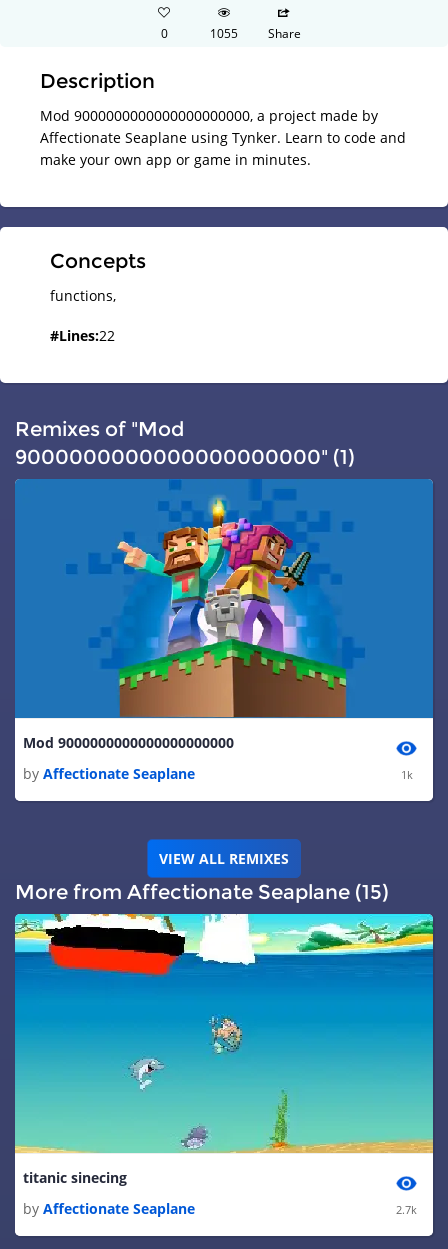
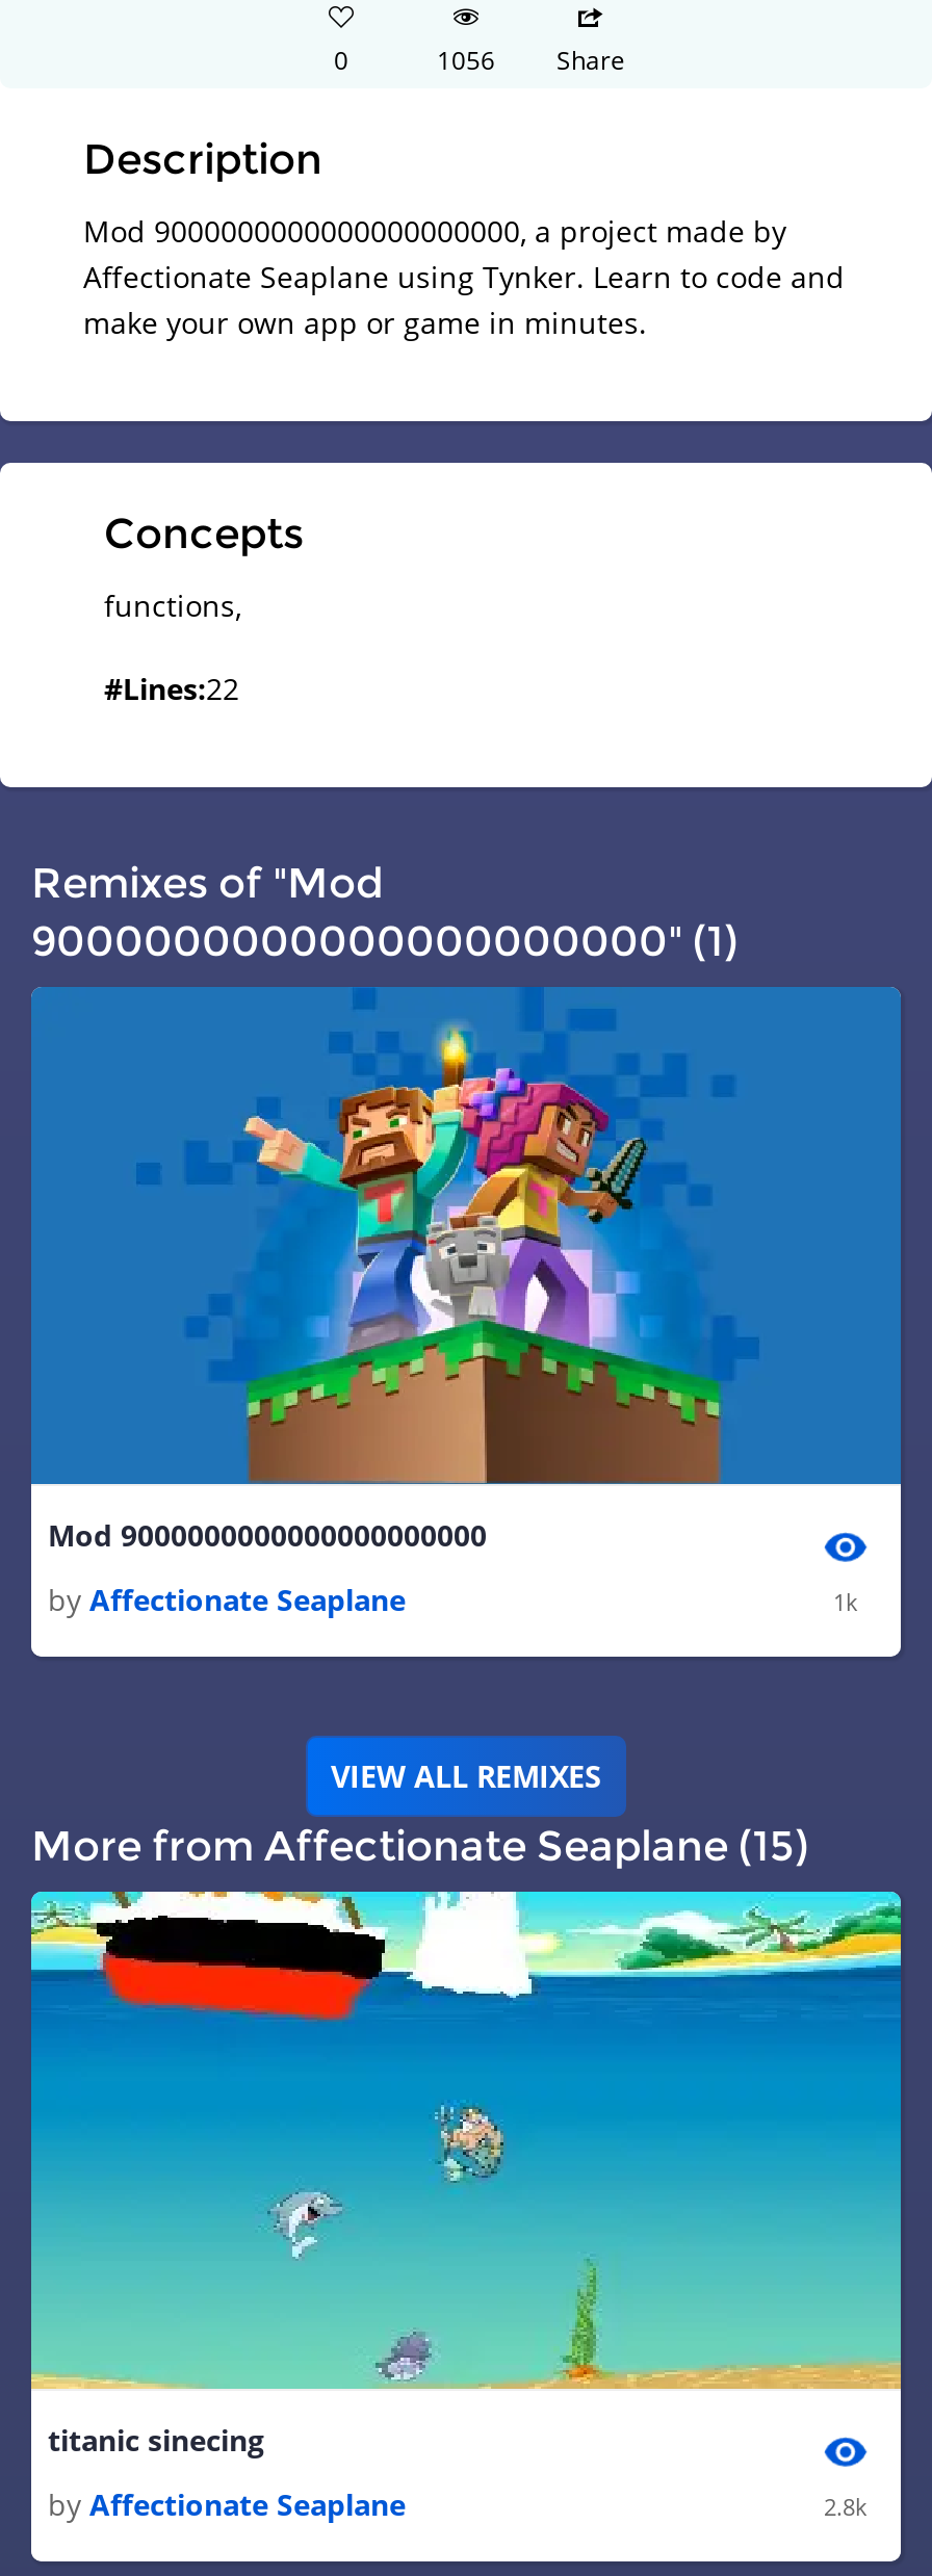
[210,25,300,42] 1055 Share -> [437,42,625,78] 1056 Share
[396,1202,417,1217] 2.7k -> [824,2491,868,2522] 2.8k

